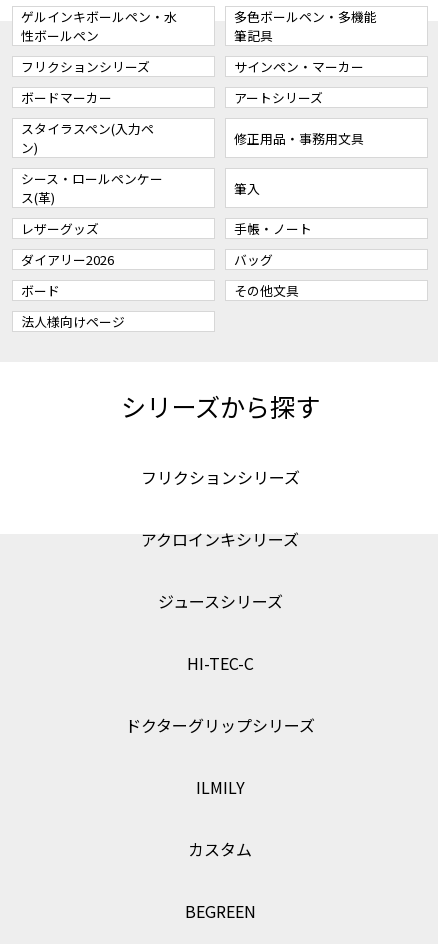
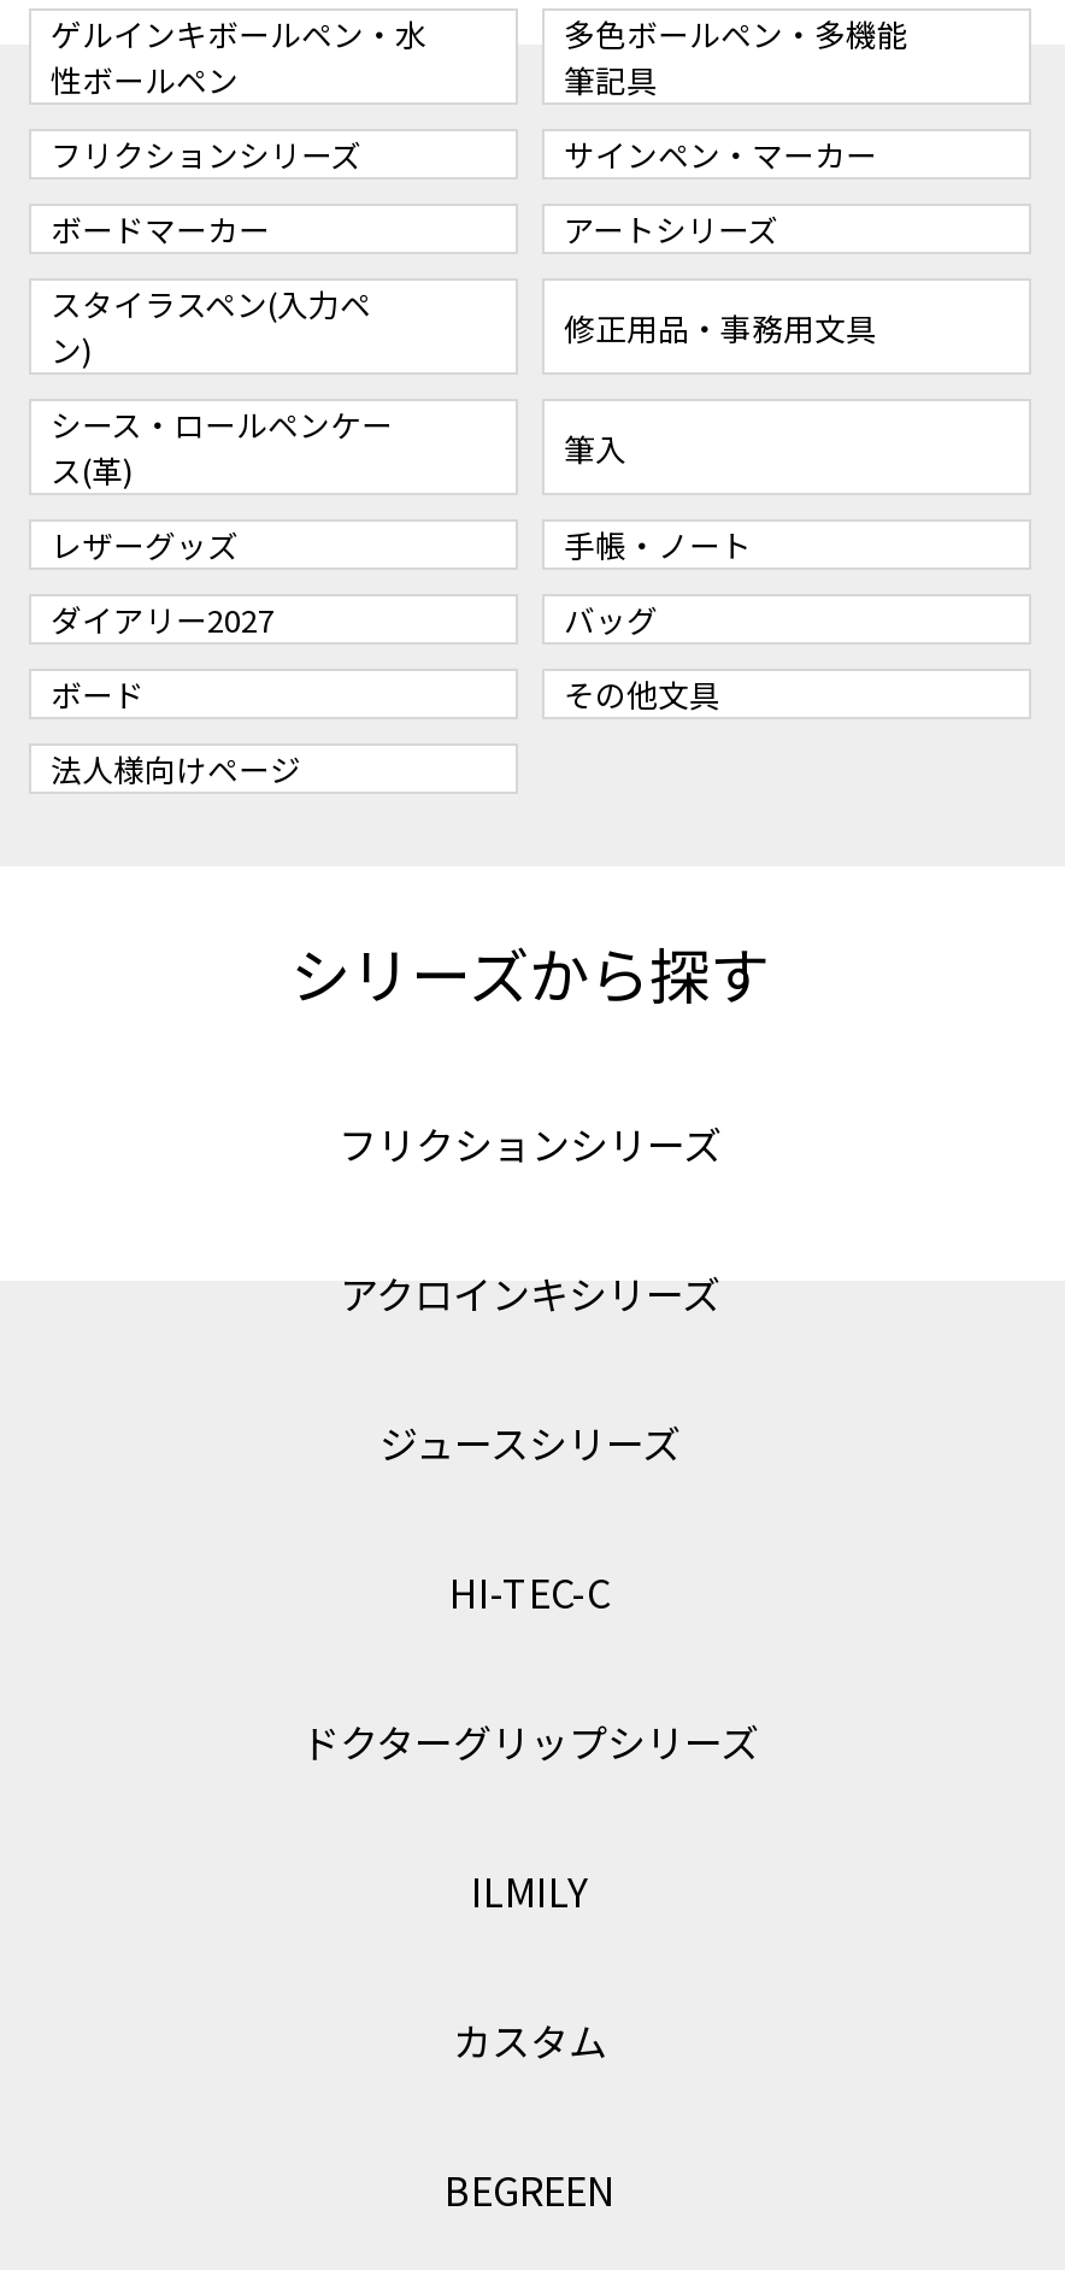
[21,250,114,269] ダイアリー2026 -> [51,596,275,642] ダイアリー2027

